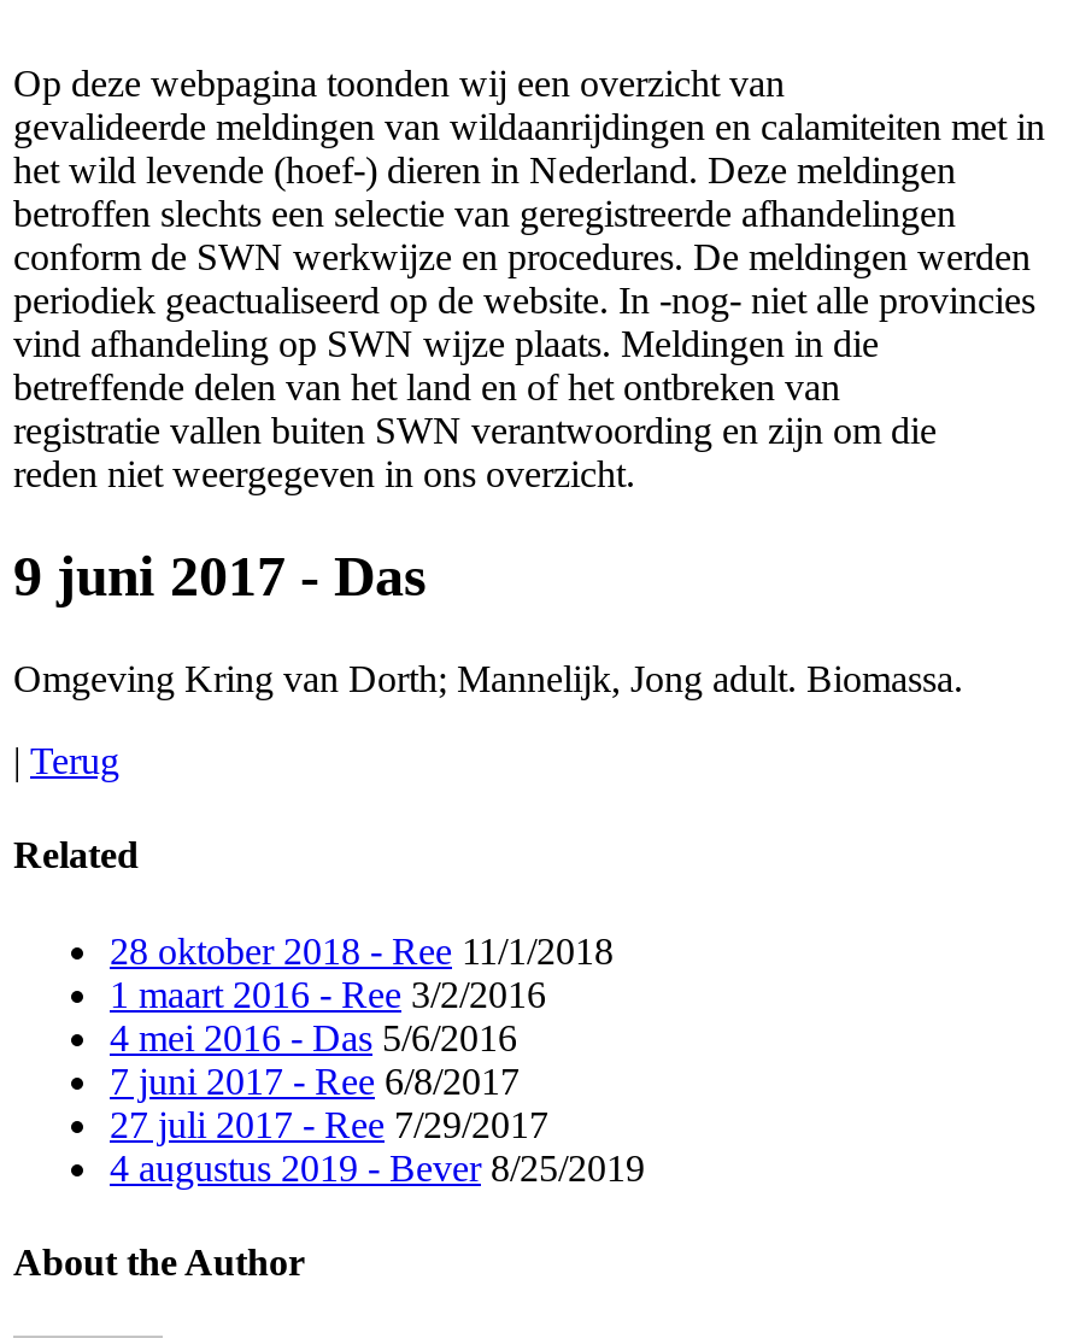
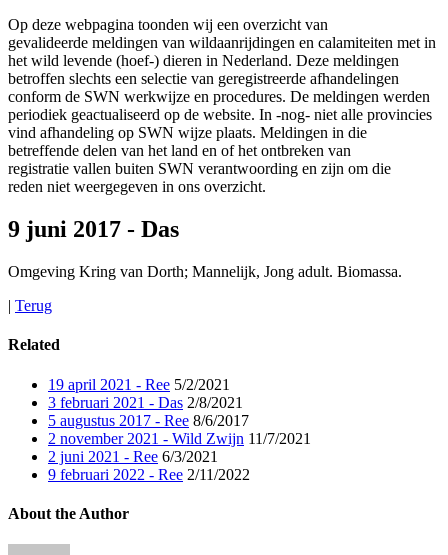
[110,930,645,1188] 28 oktober 2018 - Ree 11/1/2018 | 1 maart 2016 - Ree 3/2/2016 | 4 mei 2016 - Das 5/6/2016 | 7 juni 2017 - Ree 6/8/2017 | 27 juli 2017 - Ree 7/29/2017 | 4 augustus 2019 - Bever 8/25/2019 -> [48,376,311,483] 19 april 2021 - Ree 5/2/2021 | 3 februari 2021 - Das 2/8/2021 | 5 augustus 2017 - Ree 8/6/2017 | 2 november 2021 - Wild Zwijn 11/7/2021 | 2 juni 2021 - Ree 6/3/2021 | 9 februari 2022 - Ree 2/11/2022

